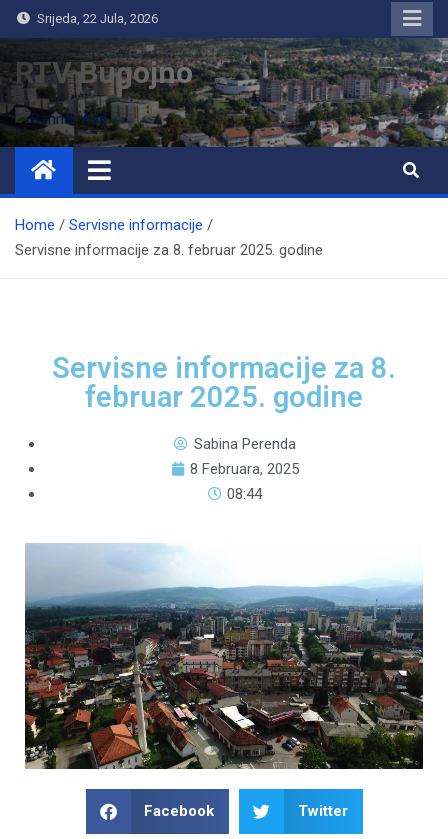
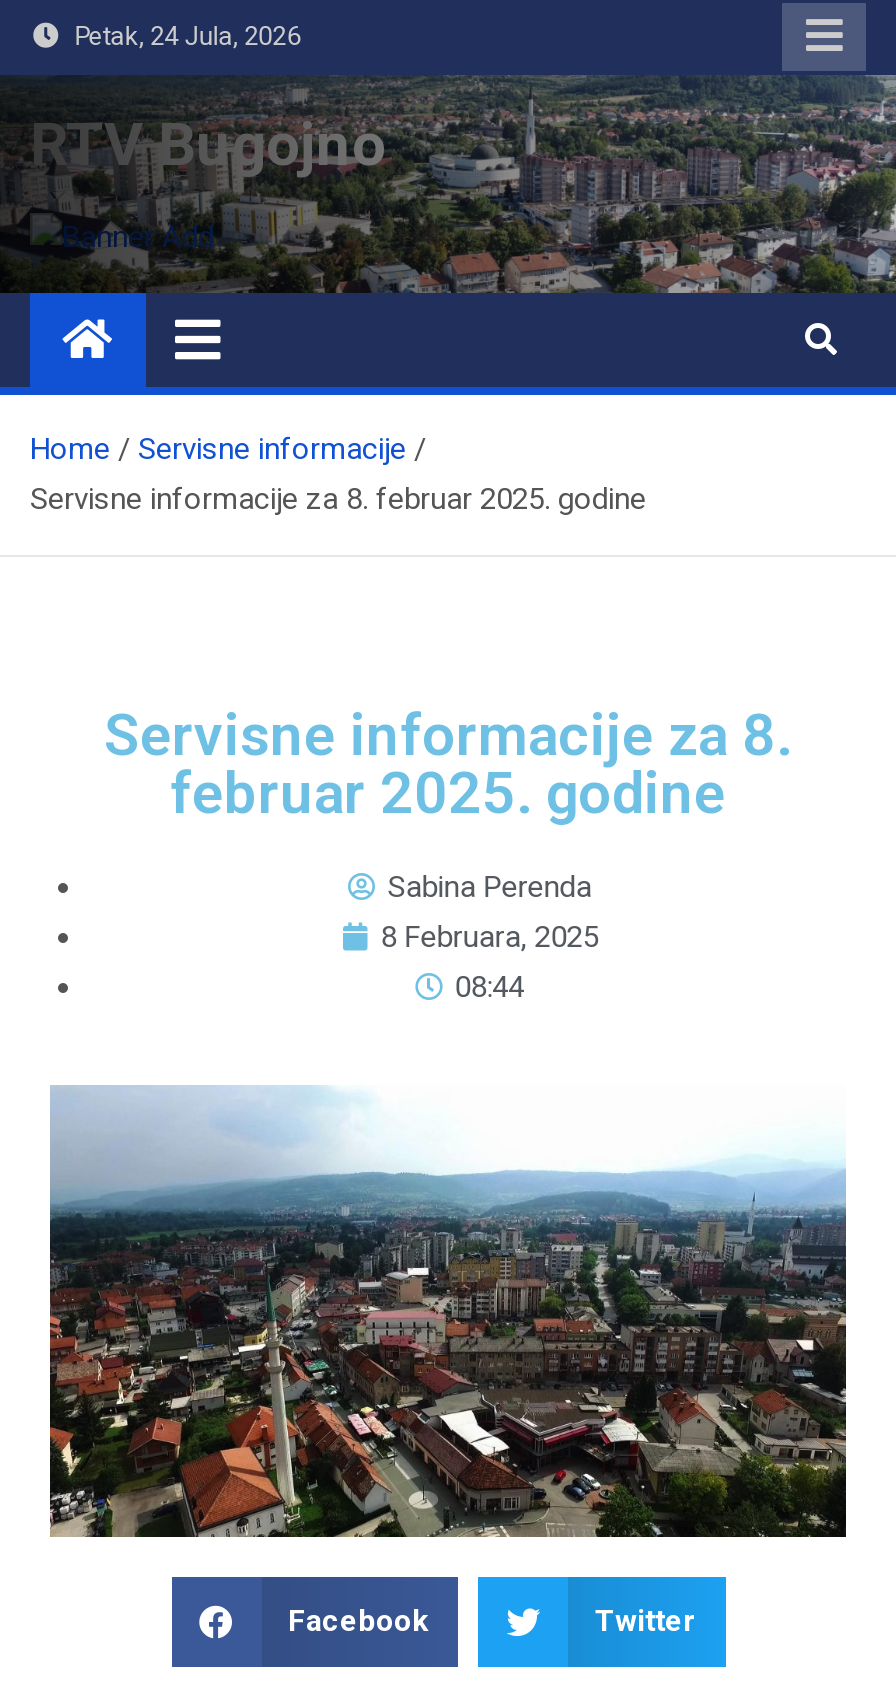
[31,11,158,26] Srijeda, 22 Jula, 2026 -> [62,21,300,51] Petak, 24 Jula, 2026

